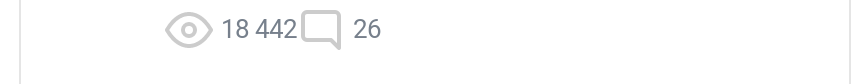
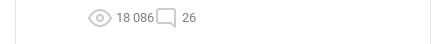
[221,14,381,44] 18 442 26 -> [116,10,196,25] 18 086 26

